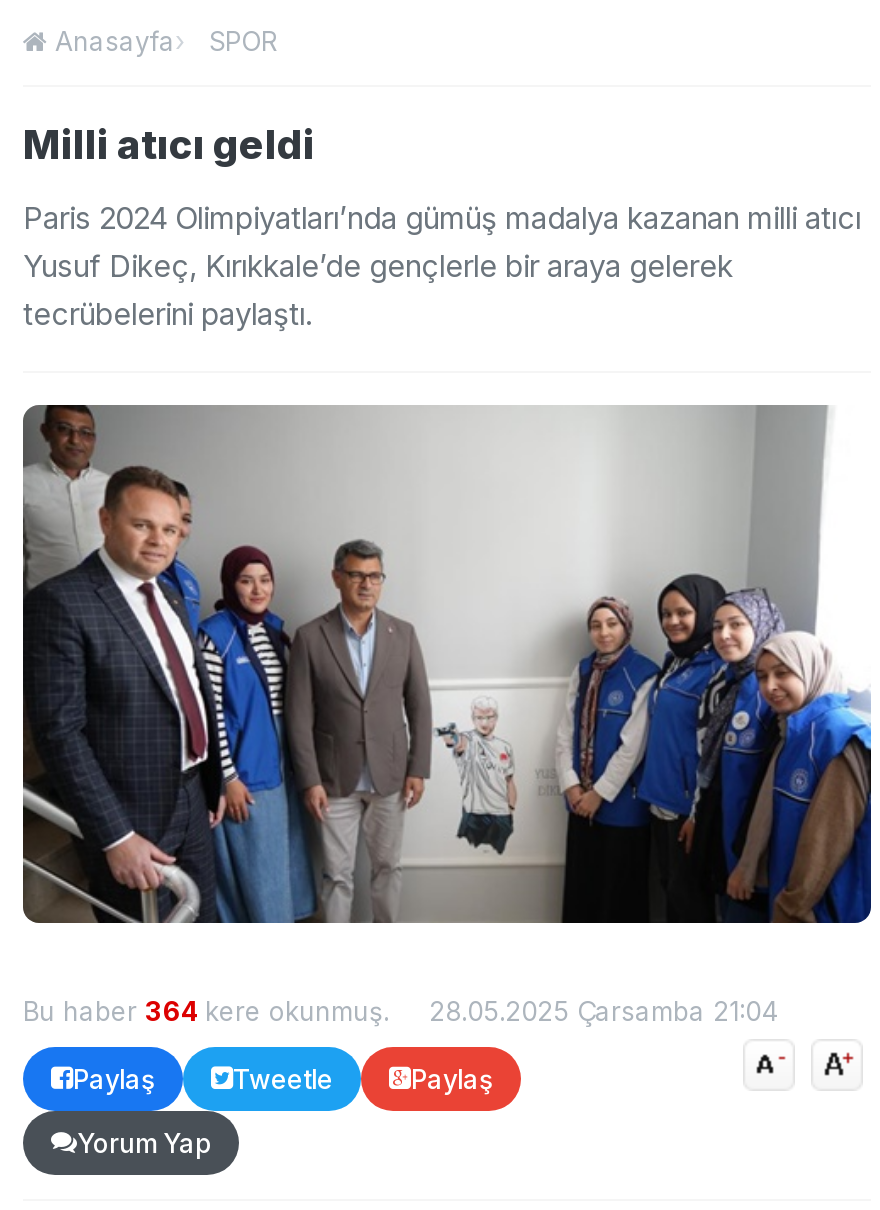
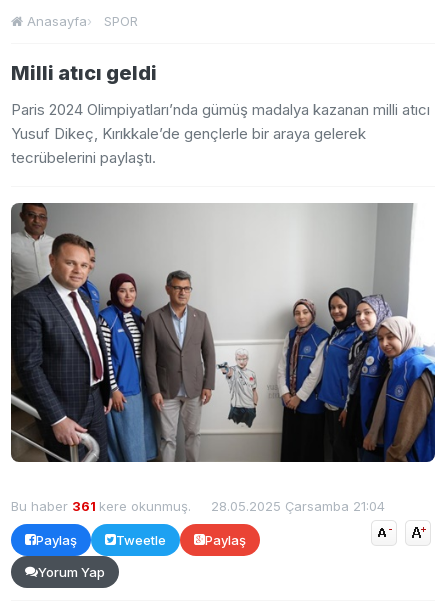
[23,994,389,1026] Bu haber 364 kere okunmuş. -> [11,498,191,514] Bu haber 361 kere okunmuş.

